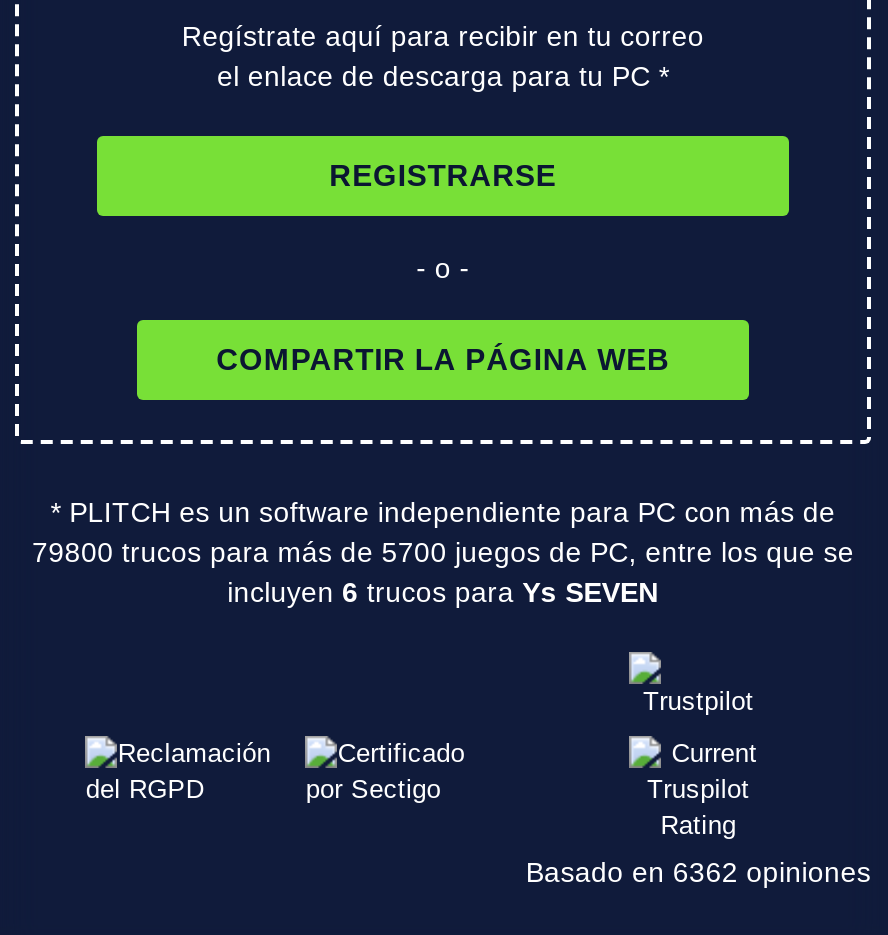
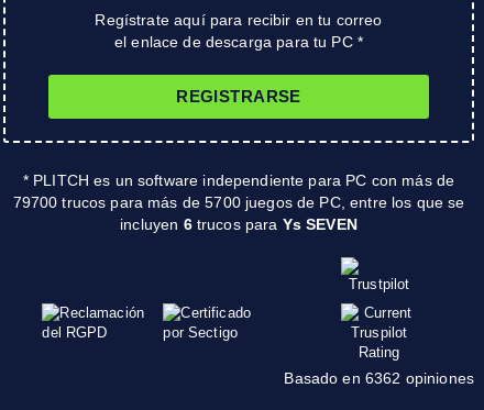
[216,251,670,376] - o - | COMPARTIR LA PÁGINA WEB -> none
[32,535,854,567] 79800 trucos para más de 5700 juegos de PC, entre los que se -> [13,193,465,211] 79700 trucos para más de 5700 juegos de PC, entre los que se

